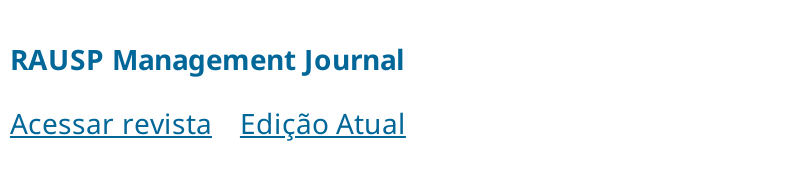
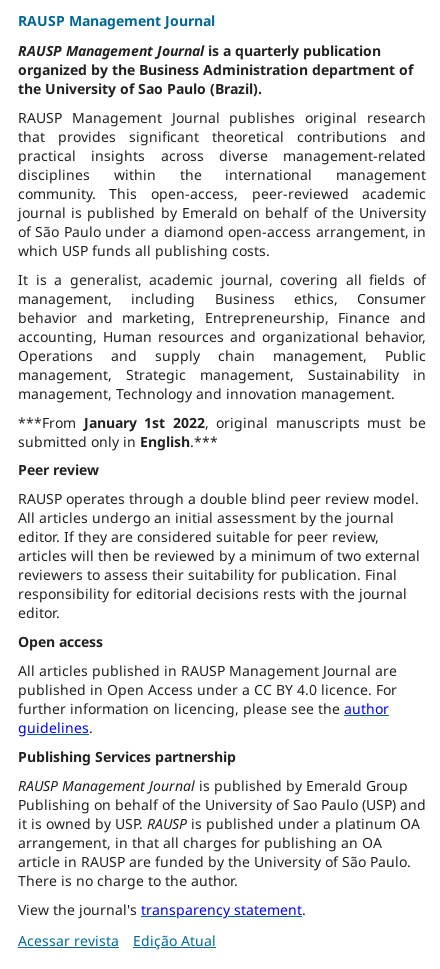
none -> [18,40,426,919] RAUSP Management Journal is a quarterly publication | organized by the Business Administration department of | the University of Sao Paulo (Brazil). | RAUSP Management Journal publishes original research | that provides significant theoretical contributions and | practical insights across diverse management-related | disciplines within the international management | community. This open-access, peer-reviewed academic | journal is published by Emerald on behalf of the University | of São Paulo under a diamond open-access arrangement, in | which USP funds all publishing costs. | It is a generalist, academic journal, covering all fields of | management, including Business ethics, Consumer | behavior and marketing, Entrepreneurship, Finance and | accounting, Human resources and organizational behavior, | Operations and supply chain management, Public | management, Strategic management, Sustainability in | management, Technology and innovation management. | ***From January 1st 2022, original manuscripts must be | submitted only in English.*** | Peer review | RAUSP operates through a double blind peer review model. | All articles undergo an initial assessment by the journal | editor. If they are considered suitable for peer review, | articles will then be reviewed by a minimum of two external | reviewers to assess their suitability for publication. Final | responsibility for editorial decisions rests with the journal | editor. | Open access | All articles published in RAUSP Management Journal are | published in Open Access under a CC BY 4.0 licence. For | further information on licencing, please see the author | guidelines. | Publishing Services partnership | RAUSP Management Journal is published by Emerald Group | Publishing on behalf of the University of Sao Paulo (USP) and | it is owned by USP. RAUSP is published under a platinum OA | arrangement, in that all charges for publishing an OA | article in RAUSP are funded by the University of São Paulo. | There is no charge to the author. | View the journal's transparency statement.

